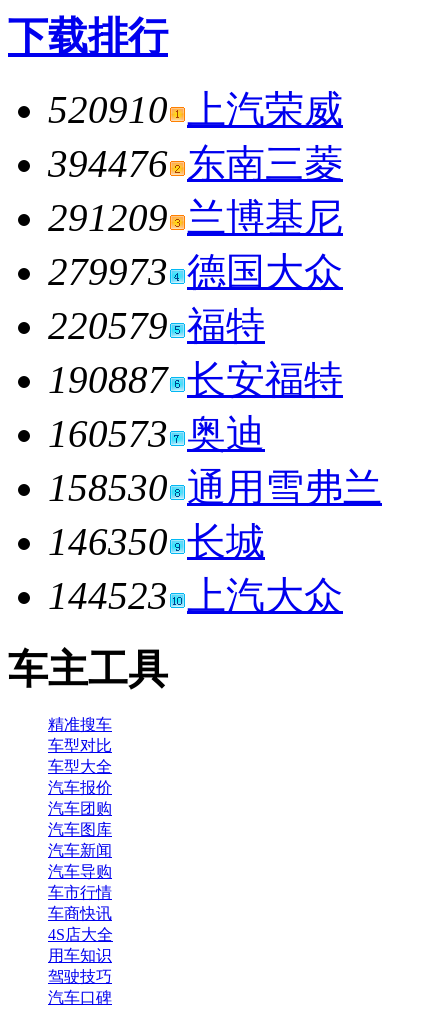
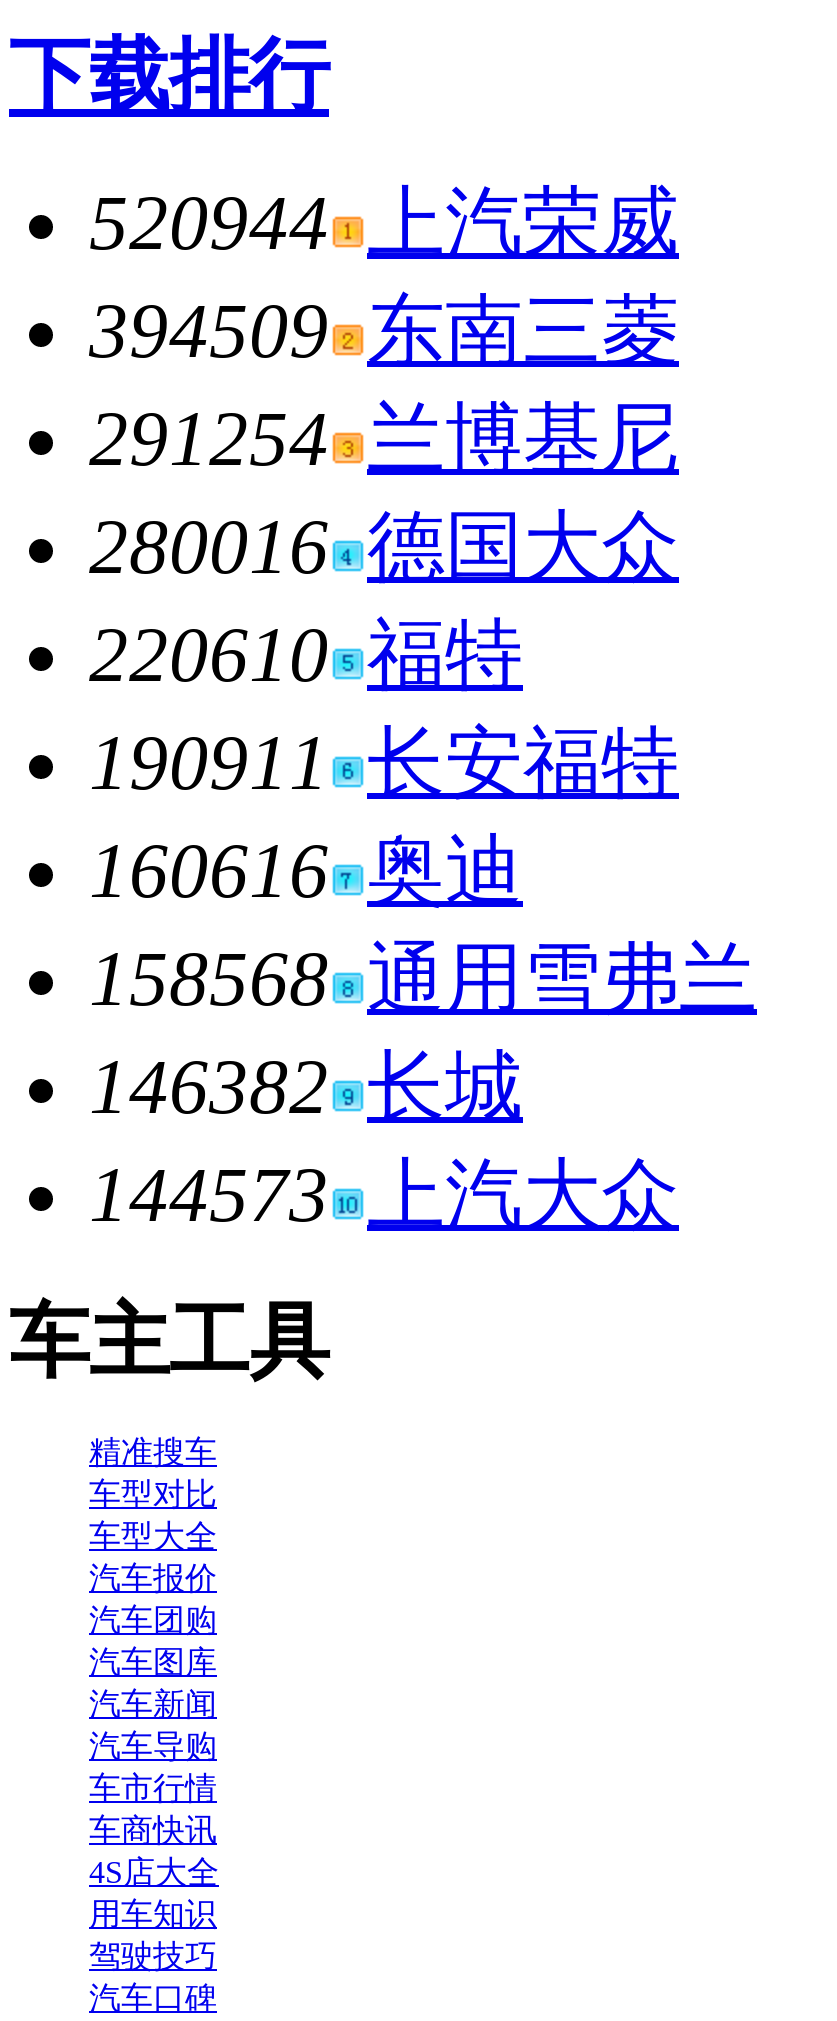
[48,88,343,131] 520910 上汽荣威 -> [89,179,679,265] 520944 上汽荣威
[48,142,343,185] 394476 东南三菱 -> [89,287,679,373] 394509 东南三菱
[48,196,343,239] 291209 兰博基尼 -> [89,395,679,481] 291254 兰博基尼
[48,250,343,293] 279973 德国大众 -> [89,503,679,589] 280016 德国大众
[48,304,265,347] 220579 福特 -> [89,611,523,697] 220610 福特
[48,358,343,401] 190887 长安福特 -> [89,719,679,805] 190911 长安福特
[48,412,265,455] 160573 奥迪 -> [89,827,523,913] 160616 奥迪
[48,466,382,509] 158530 通用雪弗兰 -> [89,935,757,1021] 158568 通用雪弗兰
[48,520,265,563] 146350 长城 -> [89,1043,523,1129] 146382 长城
[48,574,343,617] 144523 上汽大众 -> [89,1151,679,1237] 144573 上汽大众

